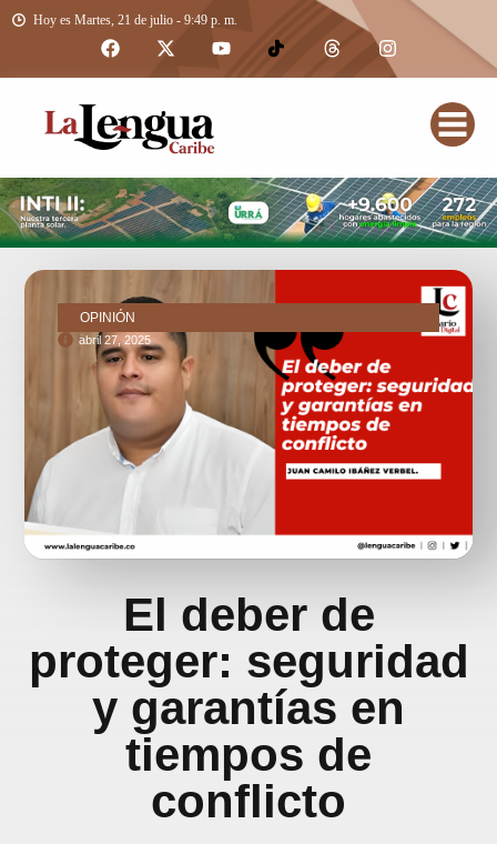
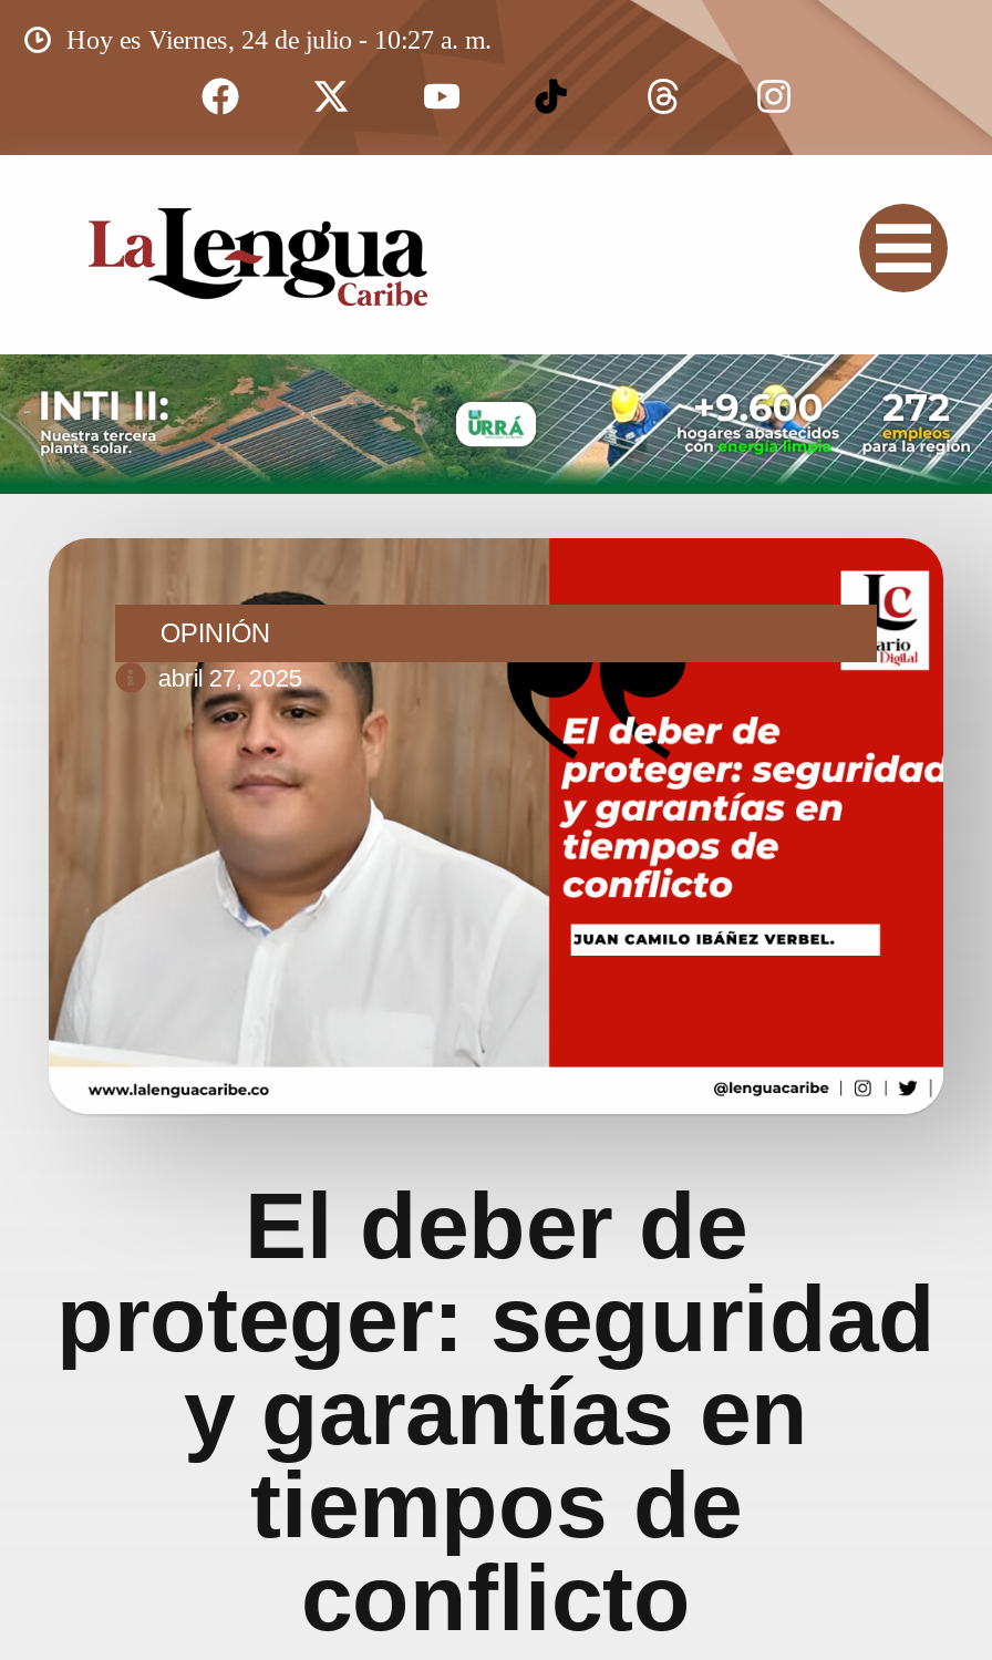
[33,12,237,28] Hoy es Martes, 21 de julio - 9:49 p. m. -> [66,24,492,55] Hoy es Viernes, 24 de julio - 10:27 a. m.

